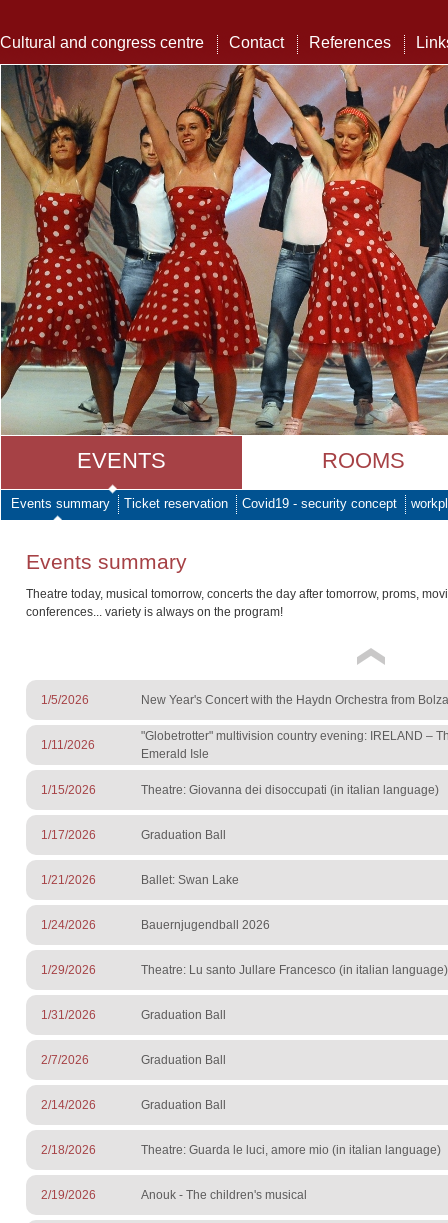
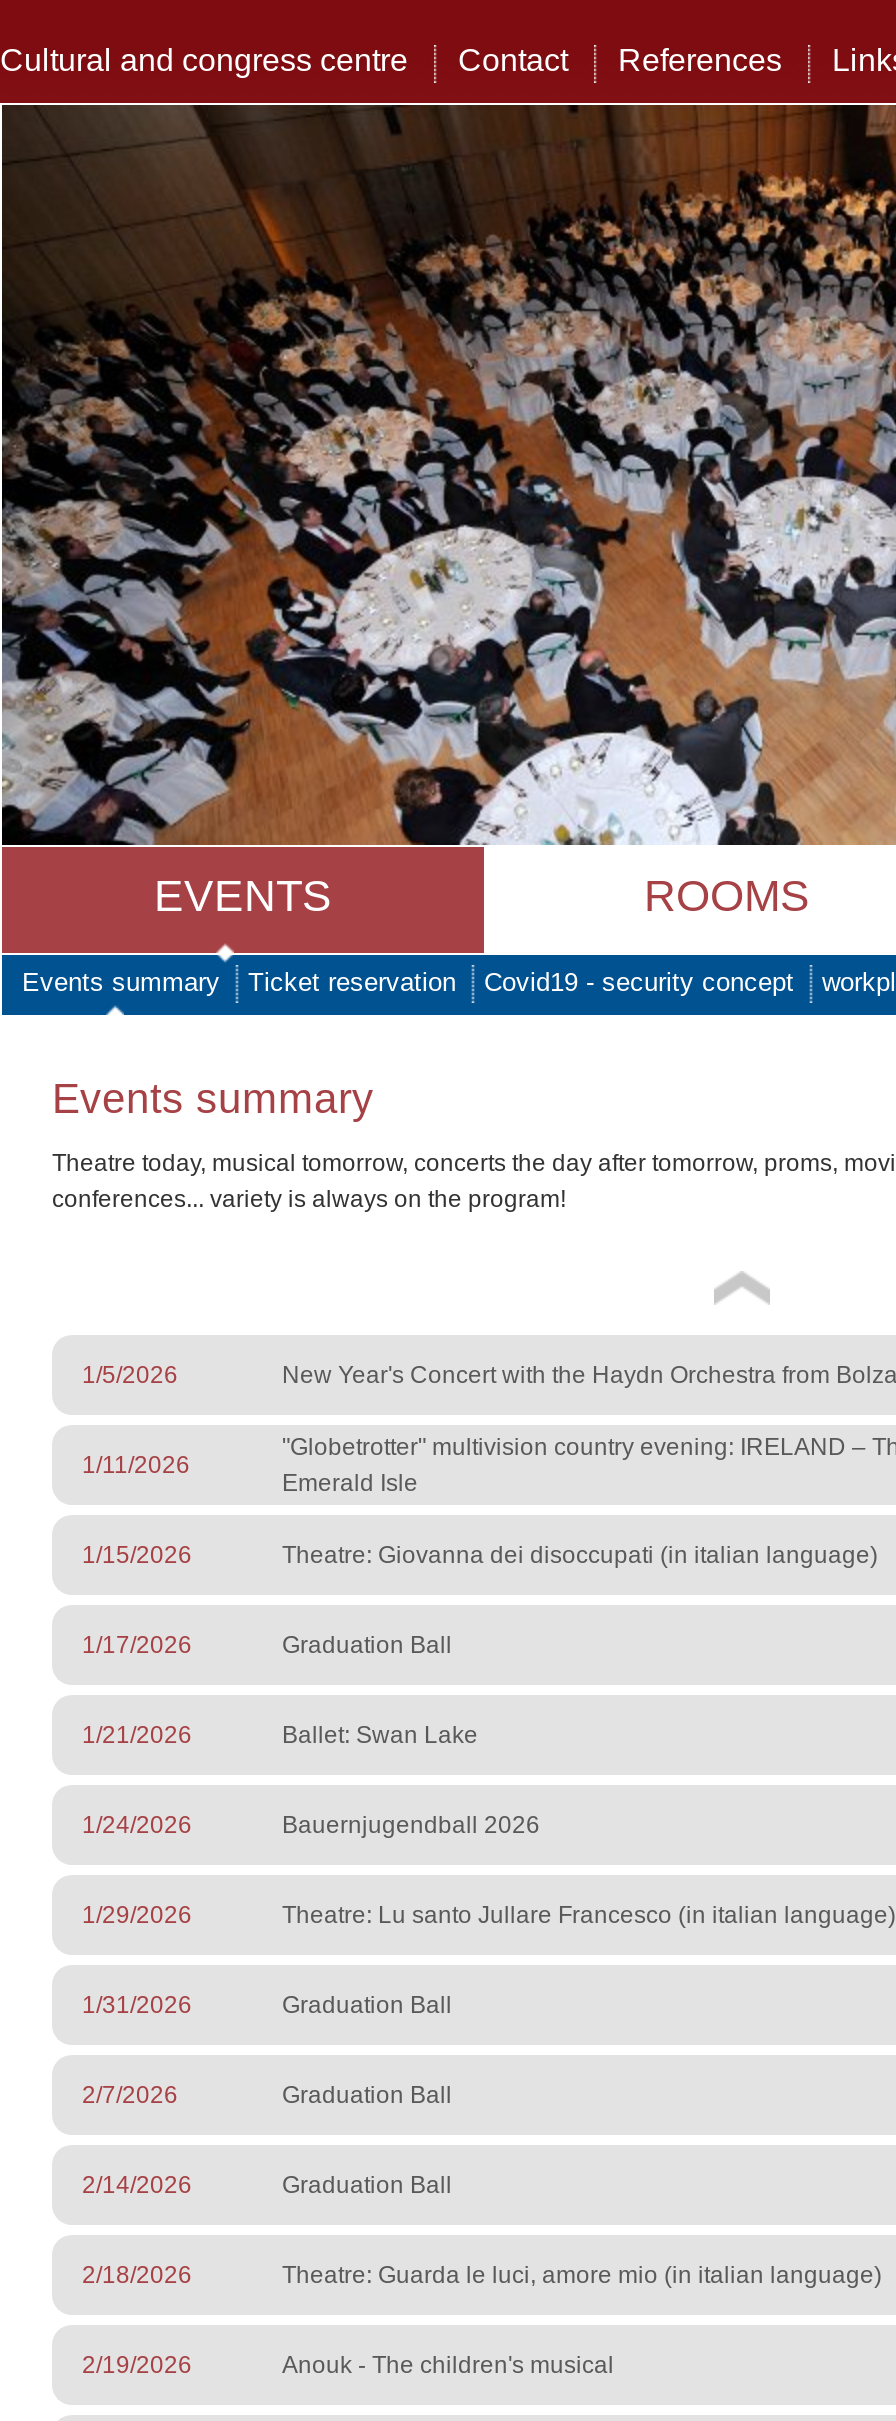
[3,64,445,436] [image] -> [6,103,890,847] [image]

